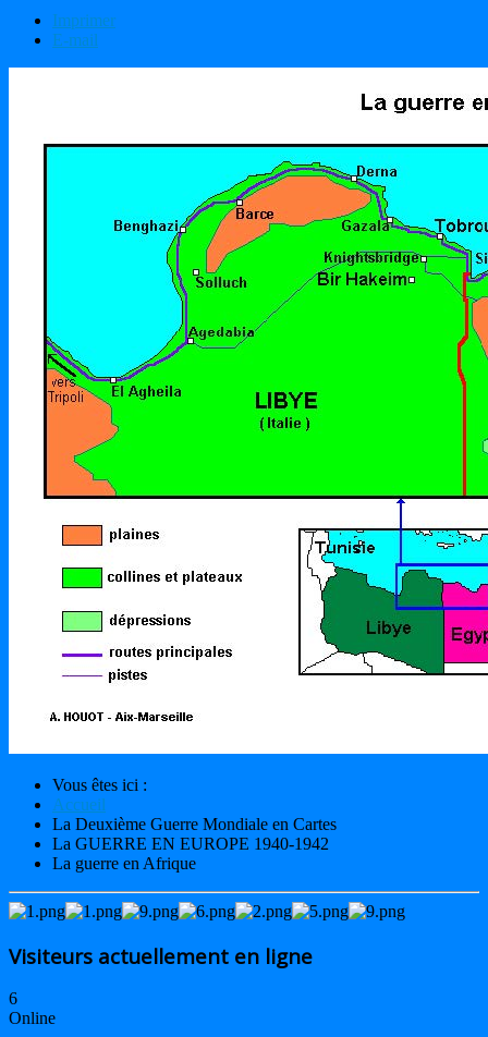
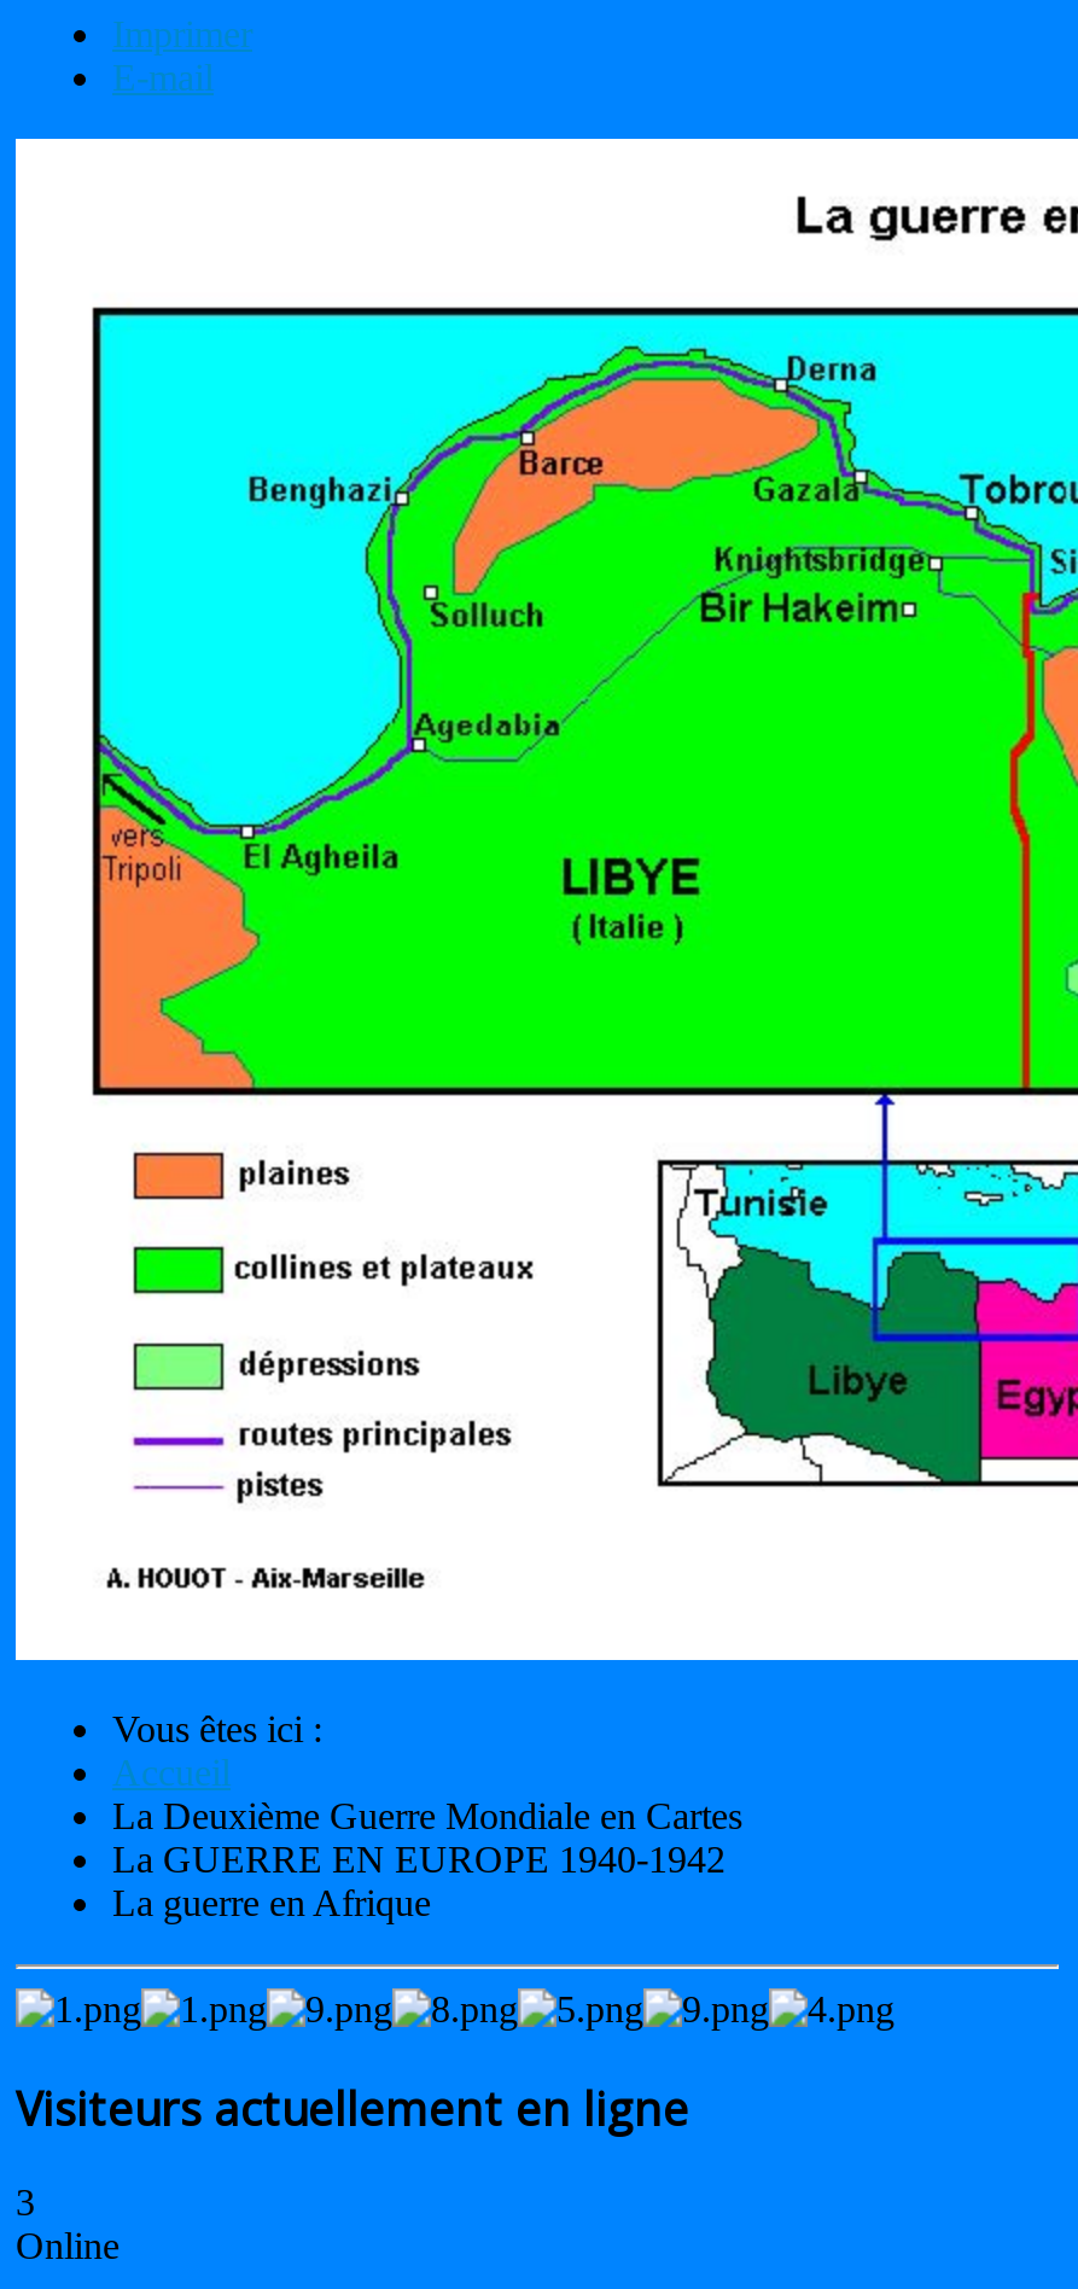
[9,989,17,1008] 6 -> [16,2182,35,2223] 3

